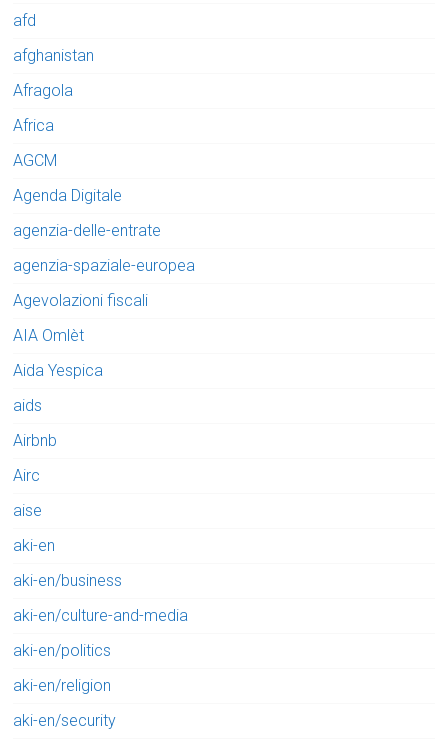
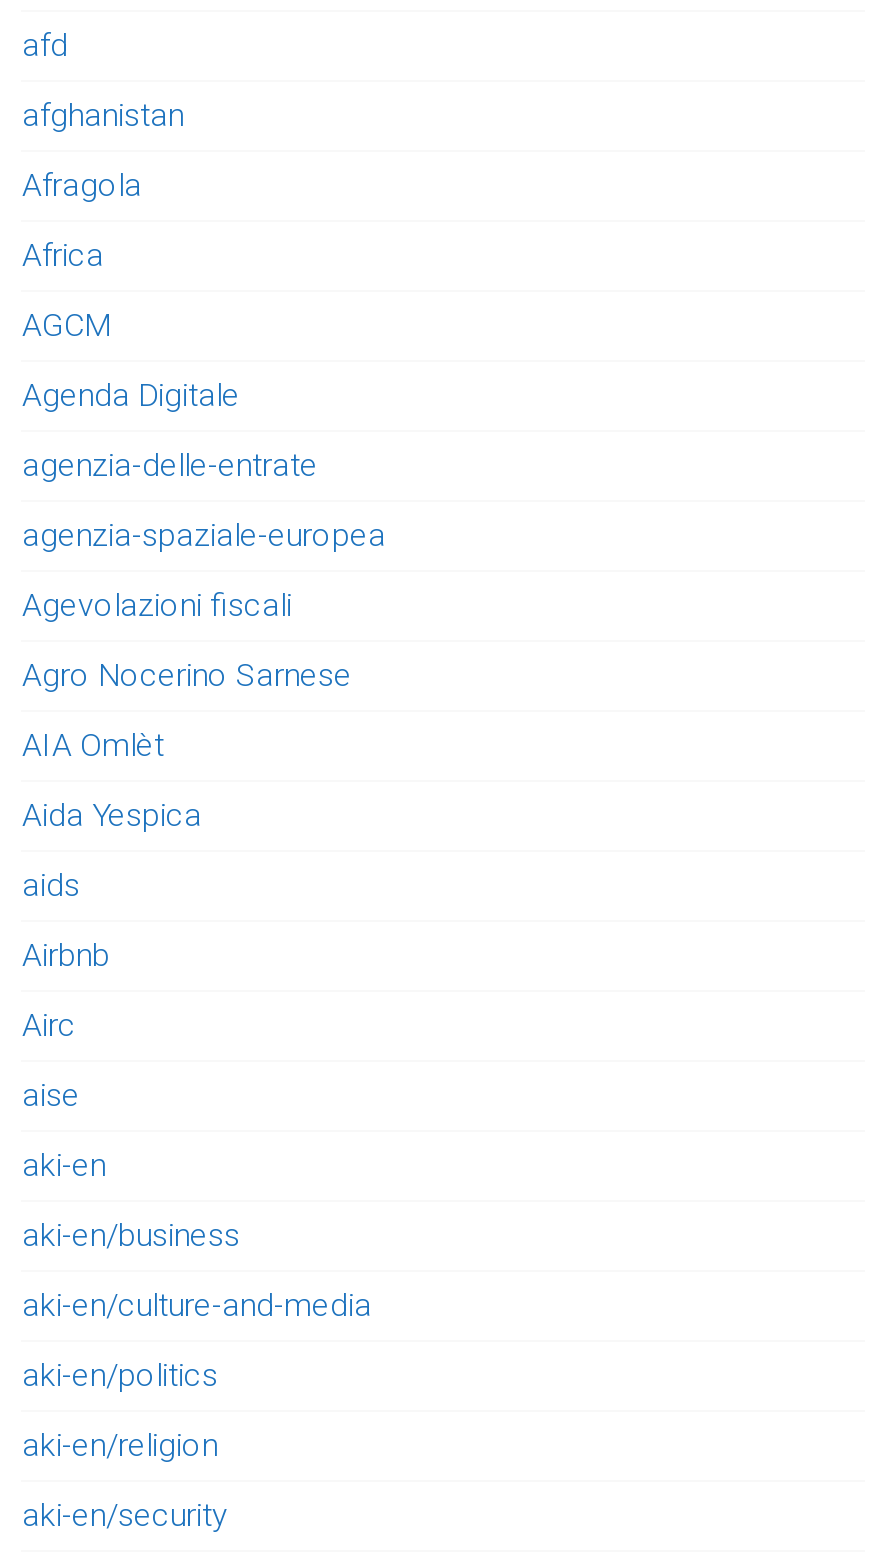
none -> [22,655,352,693] Agro Nocerino Sarnese

